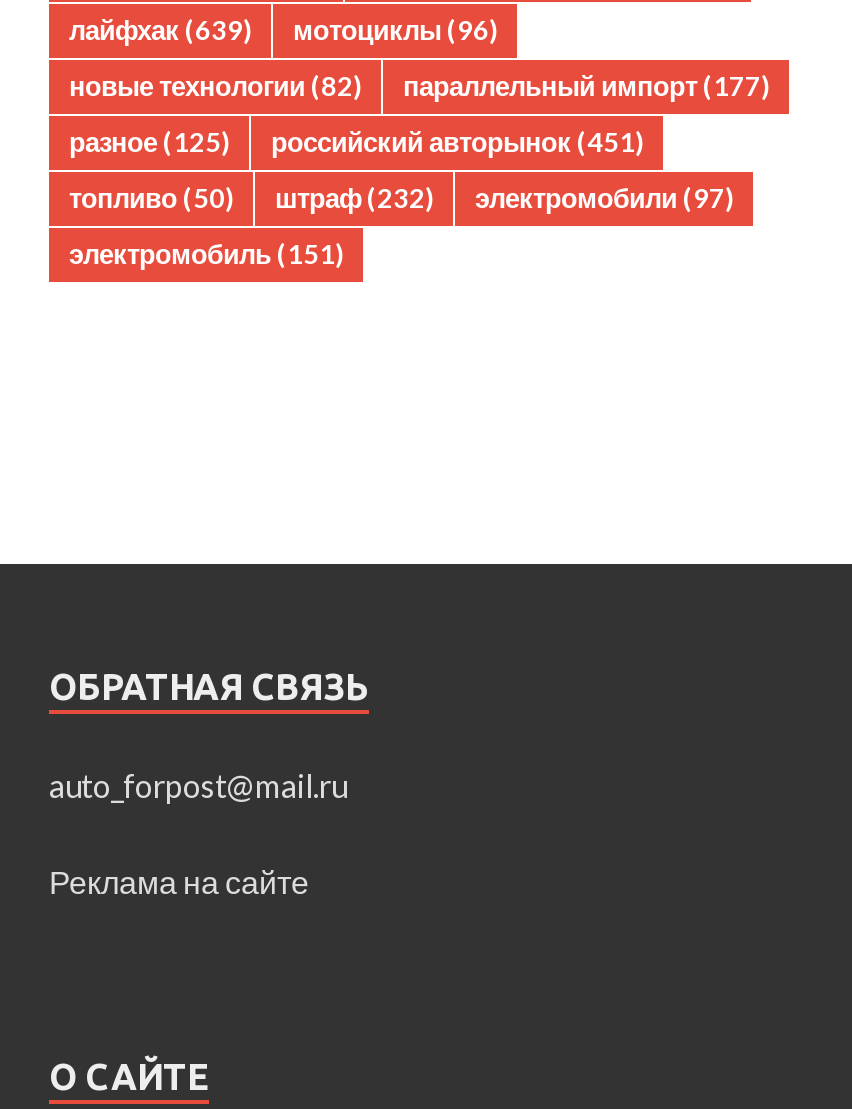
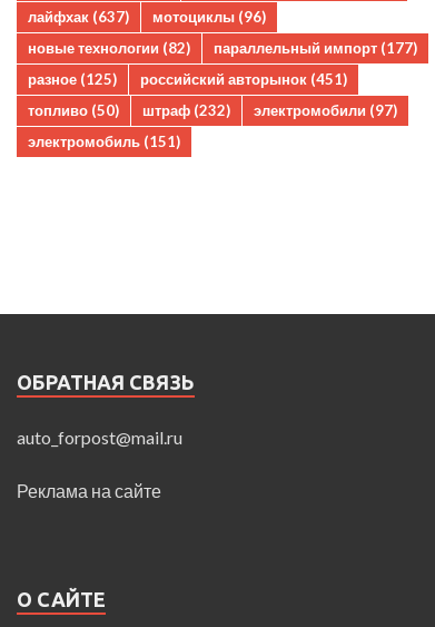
[69,15,497,47] лайфхак (639) мотоциклы (96) -> [28,8,266,26] лайфхак (637) мотоциклы (96)

